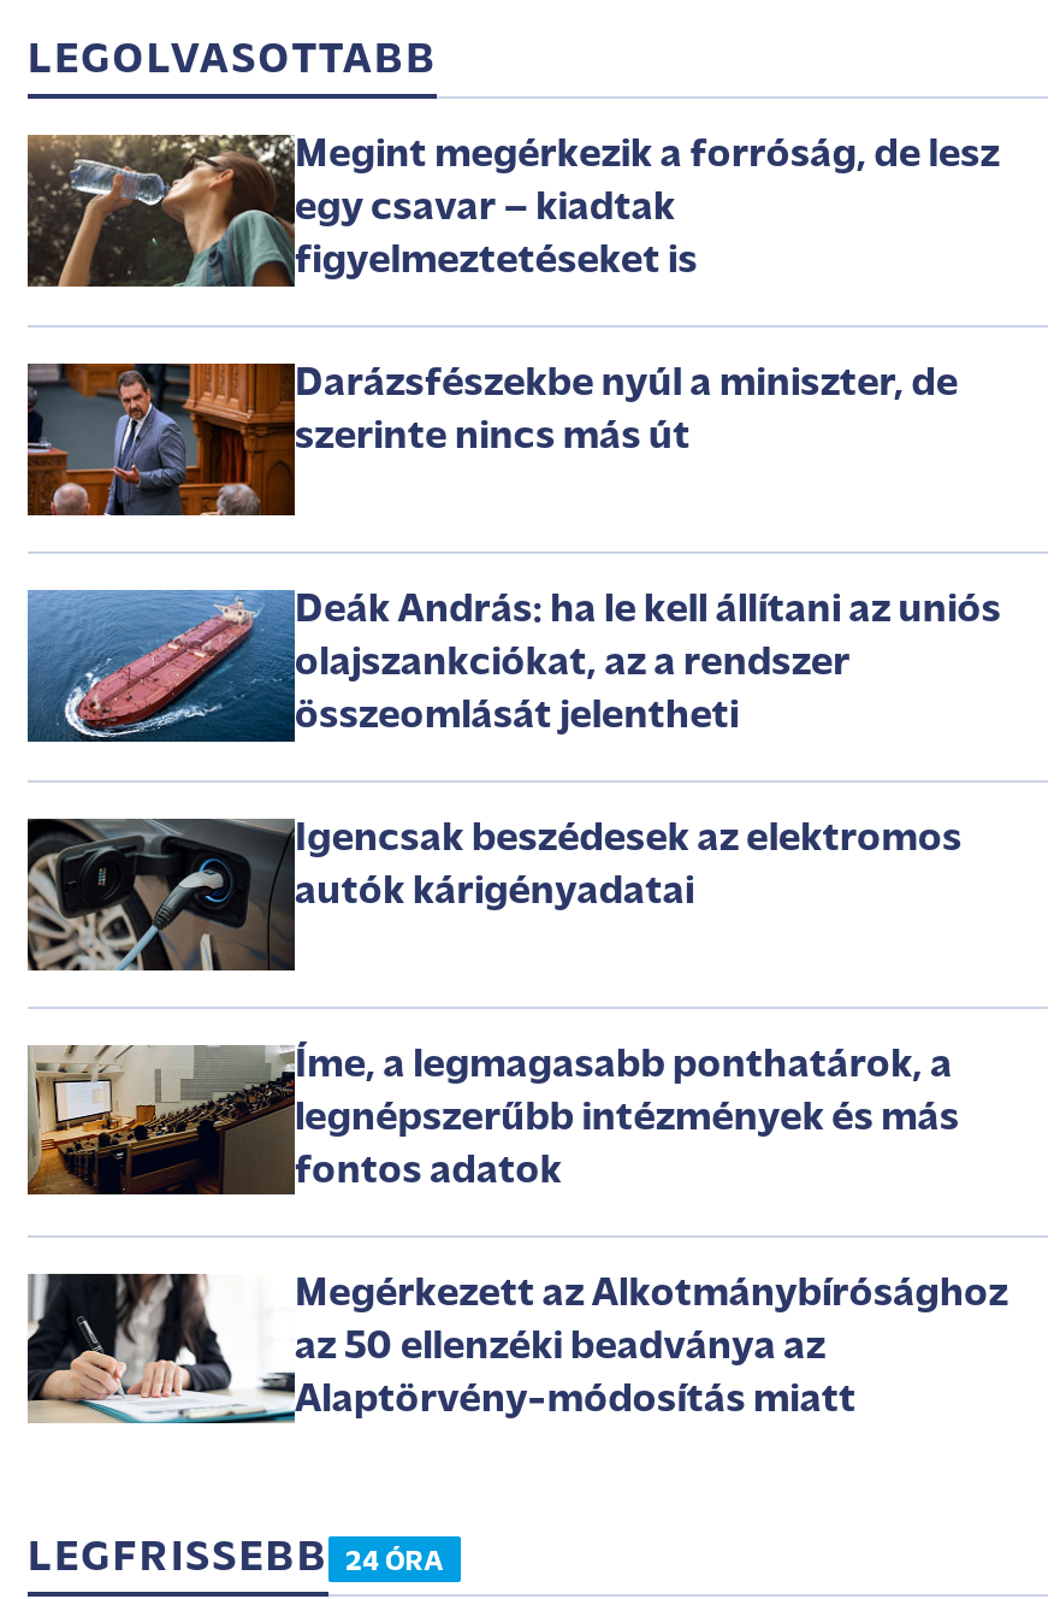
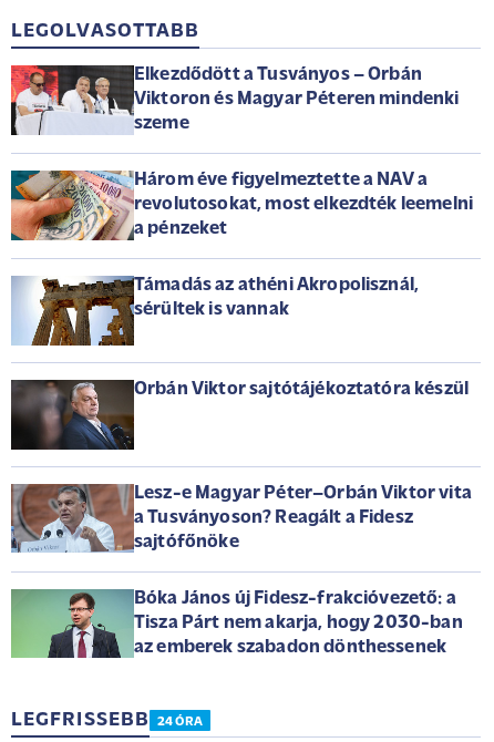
[25,132,1000,289] [image] | Megint megérkezik a forróság, de lesz | egy csavar – kiadtak | figyelmeztetéseket is -> [10,64,459,135] [image] | Elkezdődött a Tusványos – Orbán | Viktoron és Magyar Péteren mindenki | szeme
[25,361,958,518] [image] | Darázsfészekbe nyúl a miniszter, de | szerinte nincs más út -> [10,169,473,241] [image] | Három éve figyelmeztette a NAV a | revolutosokat, most elkezdték leemelni | a pénzeket
[25,588,1001,744] [image] | Deák András: ha le kell állítani az uniós | olajszankciókat, az a rendszer | összeomlását jelentheti -> [11,275,419,347] [image] | Támadás az athéni Akropolisznál, | sérültek is vannak
[25,819,962,973] [image] | Igencsak beszédesek az elektromos | autók kárigényadatai -> [11,379,469,451] [image] | Orbán Viktor sajtótájékoztatóra készül
[25,1044,959,1197] [image] | Íme, a legmagasabb ponthatárok, a | legnépszerűbb intézmények és más | fontos adatok -> [10,483,472,554] [image] | Lesz-e Magyar Péter–Orbán Viktor vita | a Tusványoson? Reagált a Fidesz | sajtófőnöke
[25,1271,1008,1426] [image] | Megérkezett az Alkotmánybírósághoz | az 50 ellenzéki beadványa az | Alaptörvény-módosítás miatt -> [10,588,463,659] [image] | Bóka János új Fidesz-frakcióvezető: a | Tisza Párt nem akarja, hogy 2030-ban | az emberek szabadon dönthessenek

